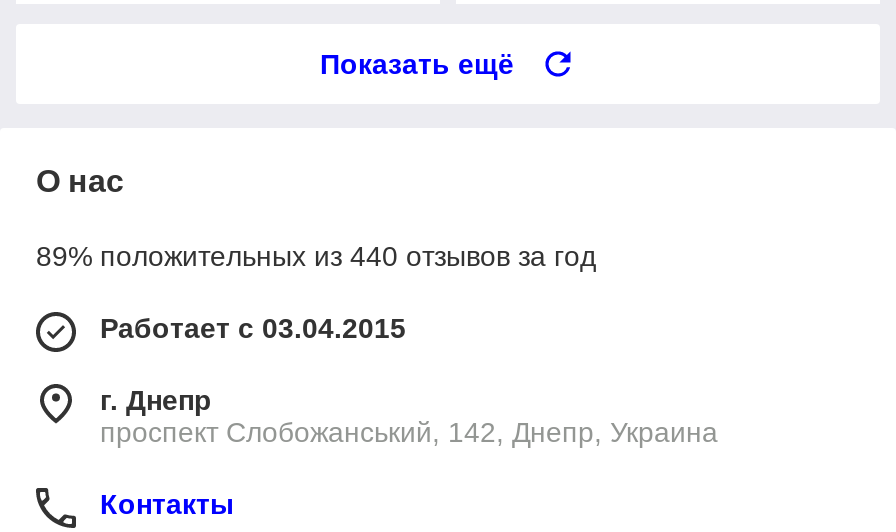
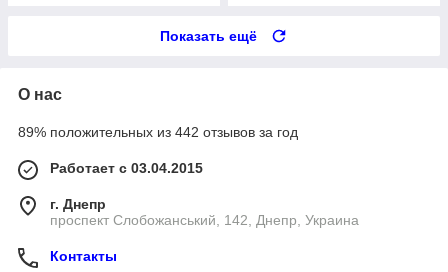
[36,240,596,272] 89% положительных из 440 отзывов за год -> [18,124,298,140] 89% положительных из 442 отзывов за год

